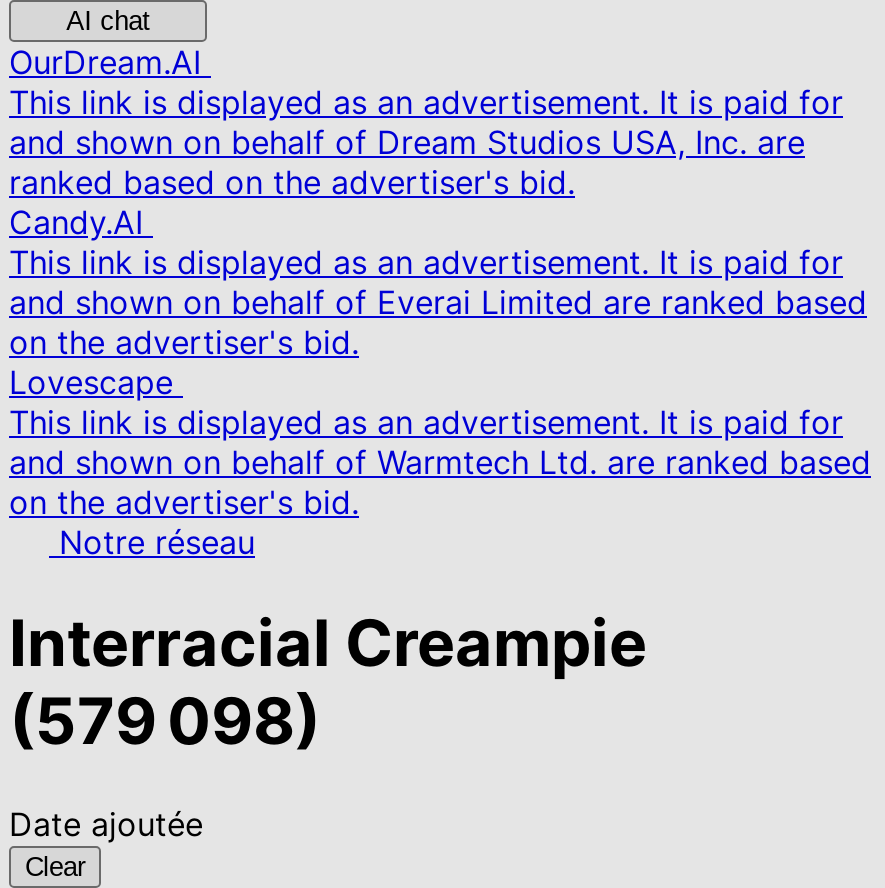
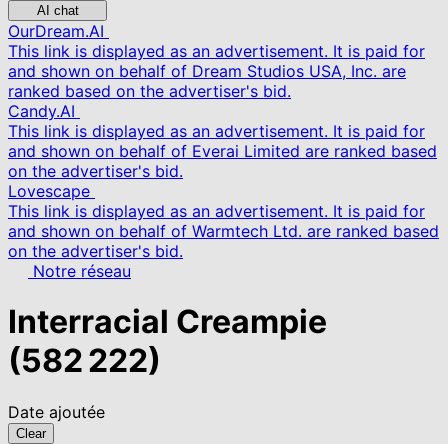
[9,683,321,761] (579 098) -> [8,341,161,380] (582 222)

